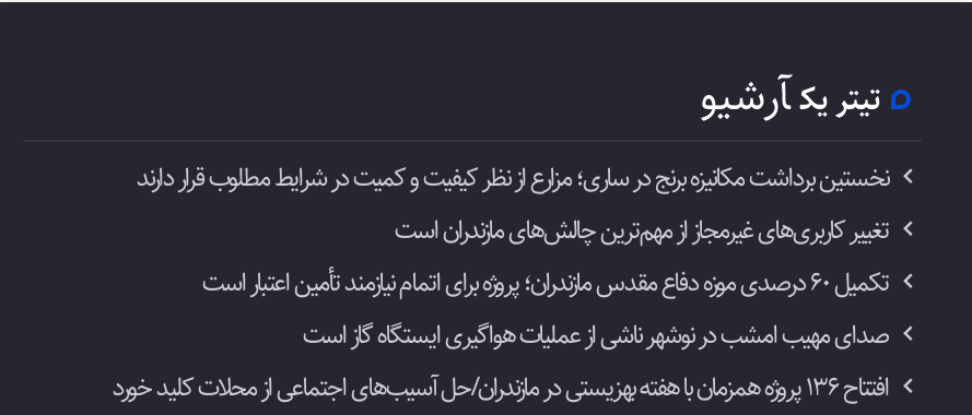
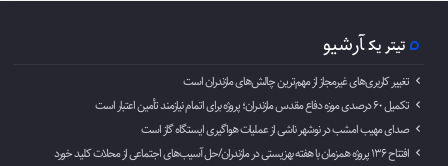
[136,156,888,198] نخستین برداشت مکانیزه برنج در ساری؛ مزارع از نظر کیفیت و کمیت در شرایط مطلوب قرار دارند -> none

